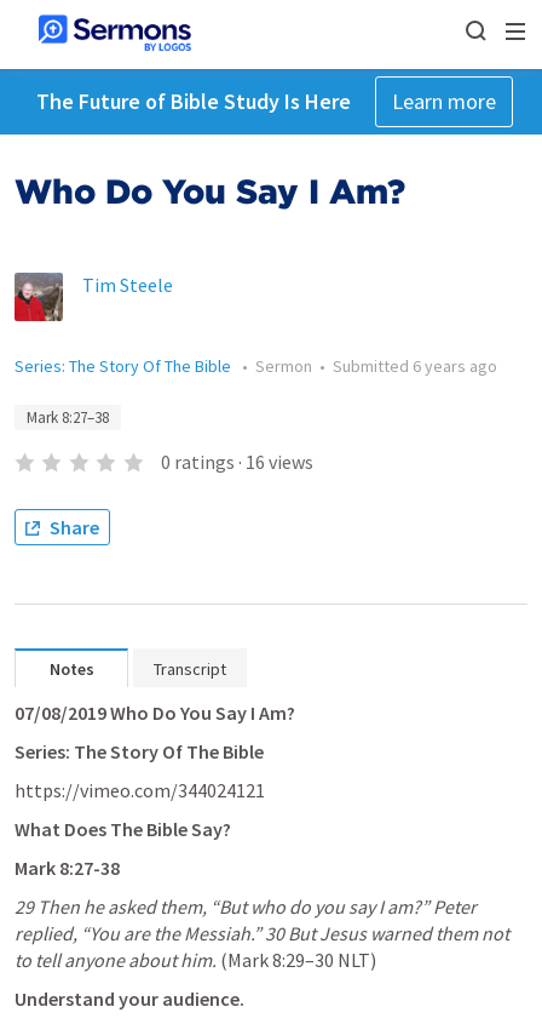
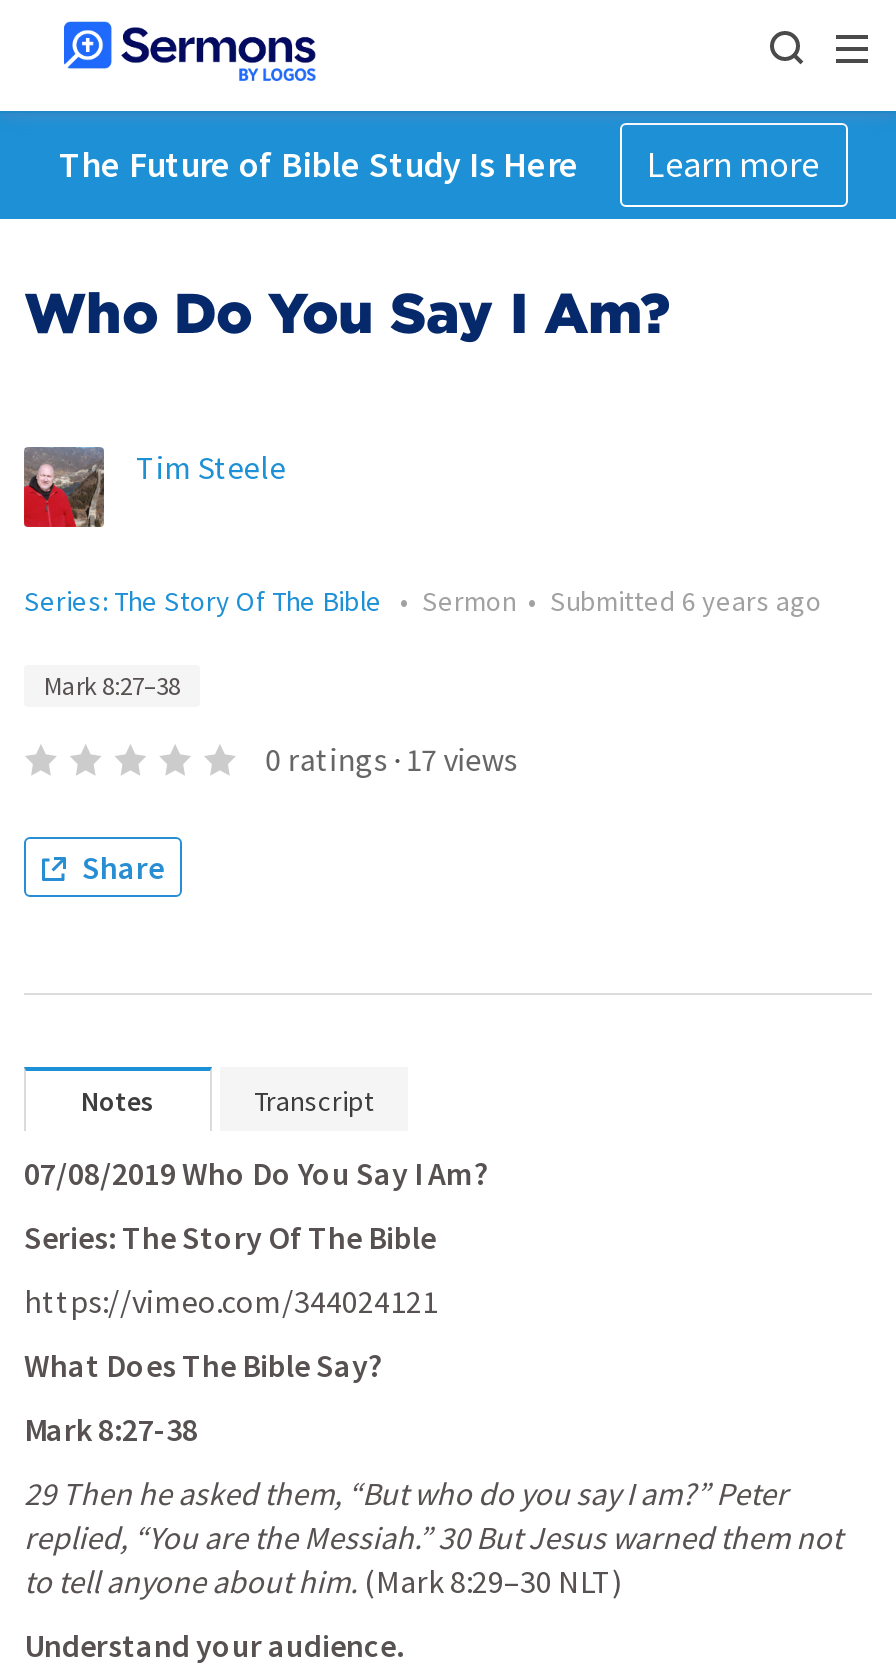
[161,450,313,474] 0 ratings · 16 views -> [265,739,517,779] 0 ratings · 17 views

